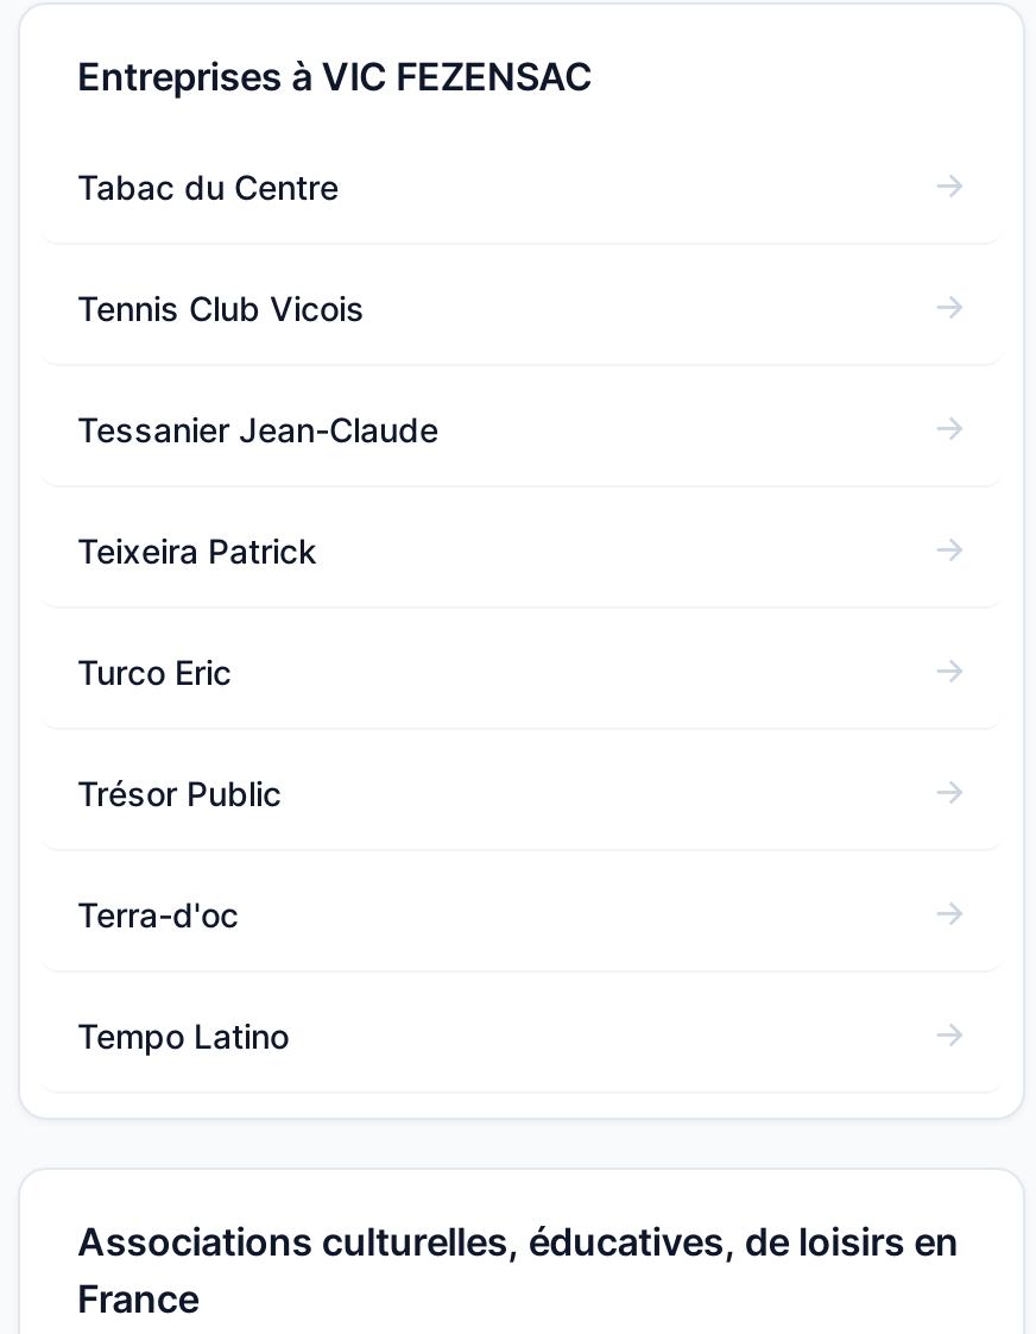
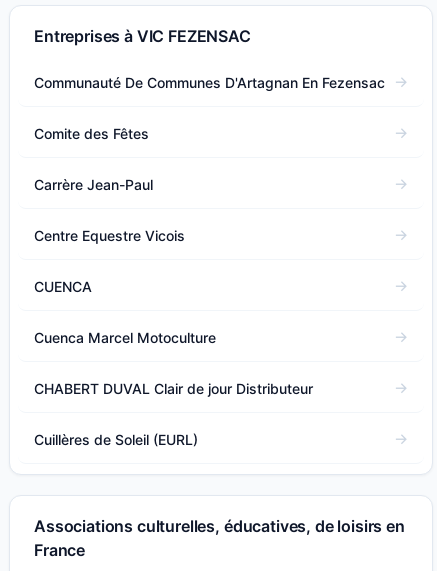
[77,165,339,206] Tabac du Centre -> [34,73,385,90] Communauté De Communes D'Artagnan En Fezensac
[77,287,365,327] Tennis Club Vicois -> [34,124,149,141] Comite des Fêtes
[77,408,438,448] Tessanier Jean-Claude -> [34,175,153,192] Carrère Jean-Paul
[77,529,317,570] Teixeira Patrick -> [34,226,185,243] Centre Equestre Vicois
[77,650,232,691] Turco Eric -> [34,277,92,294] CUENCA
[77,772,282,812] Trésor Public -> [34,328,216,345] Cuenca Marcel Motoculture
[77,893,239,933] Terra-d'oc -> [34,379,313,396] CHABERT DUVAL Clair de jour Distributeur
[77,1014,289,1055] Tempo Latino -> [34,430,198,447] Cuillères de Soleil (EURL)

